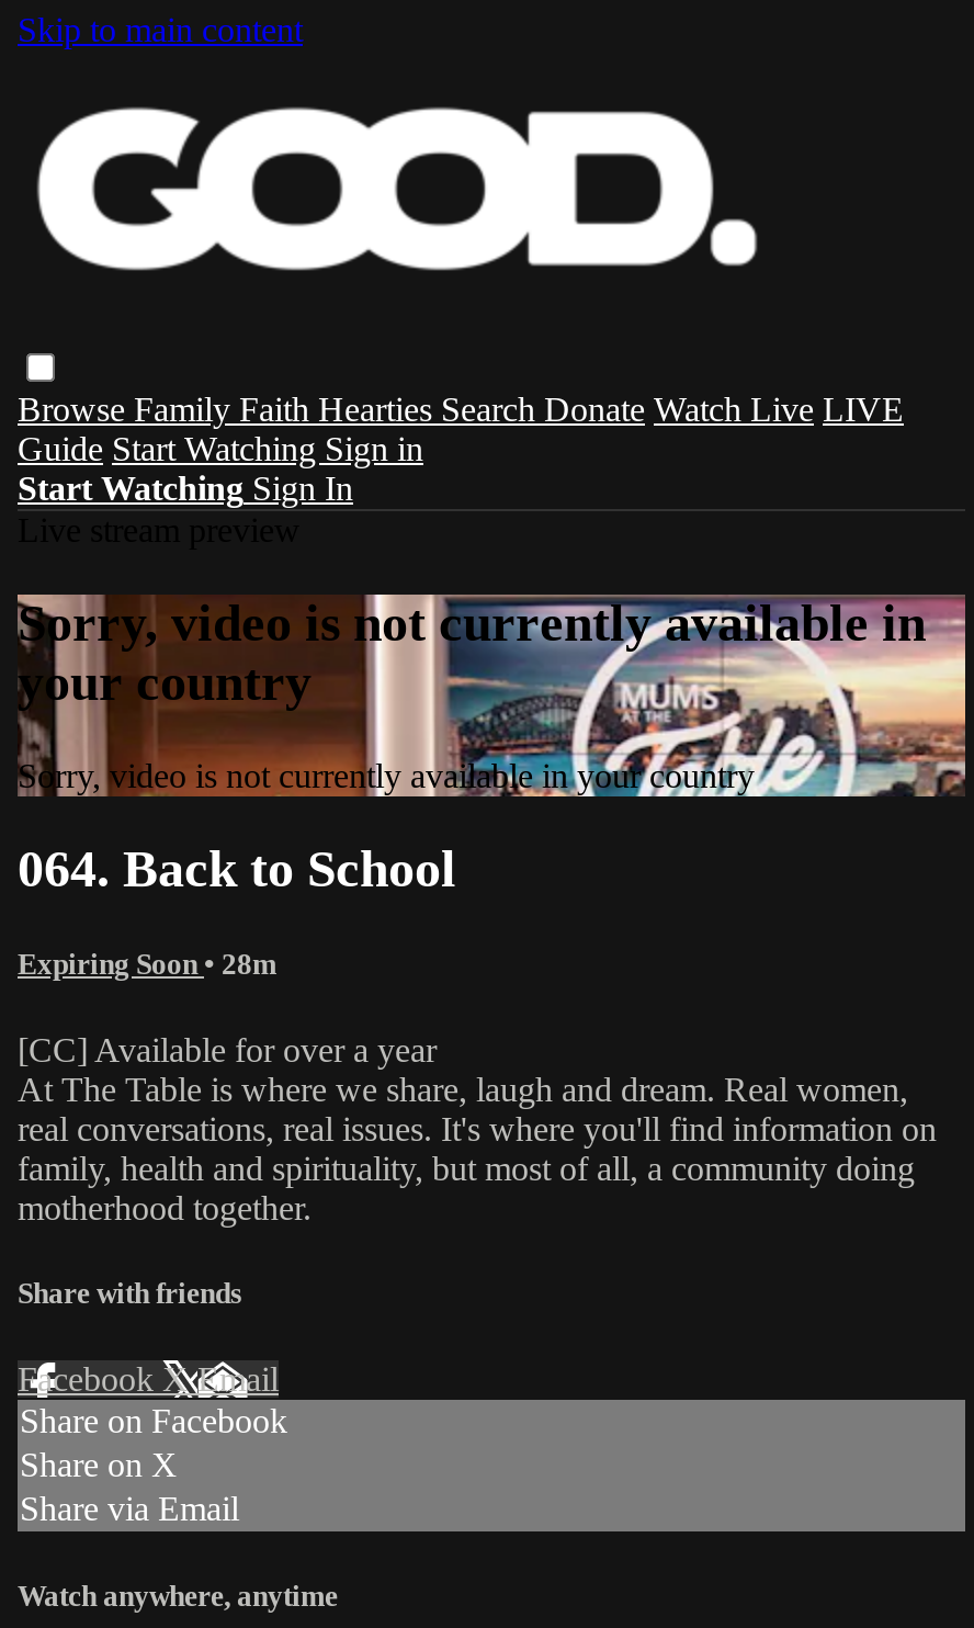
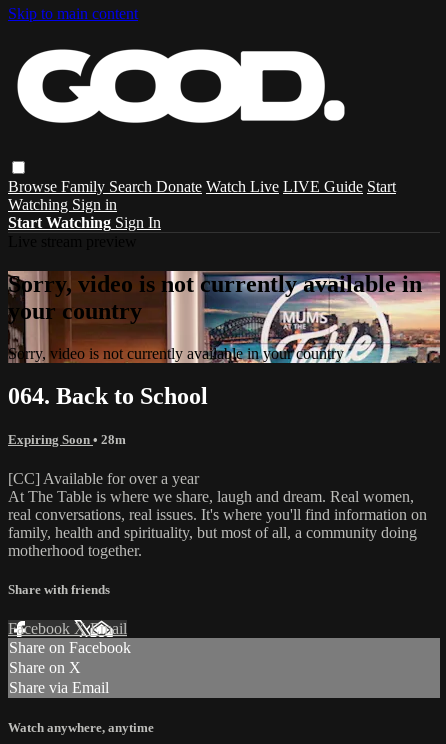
[18,390,904,467] Browse Family Faith Hearties Search Donate Watch Live LIVE | Guide Start Watching Sign in -> [8,178,396,213] Browse Family Search Donate Watch Live LIVE Guide Start | Watching Sign in

